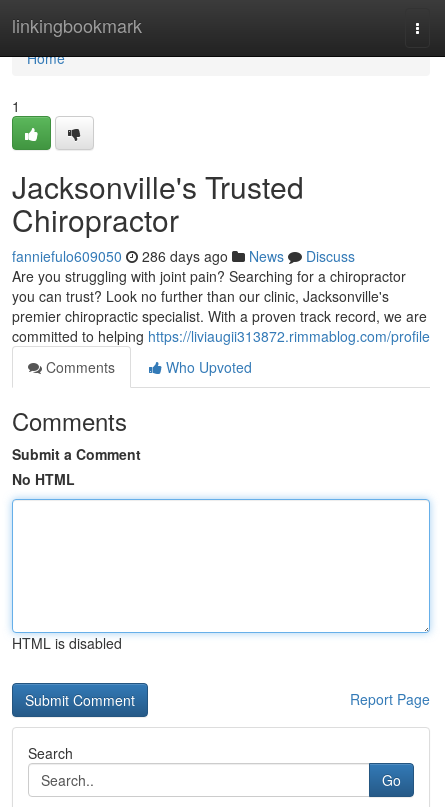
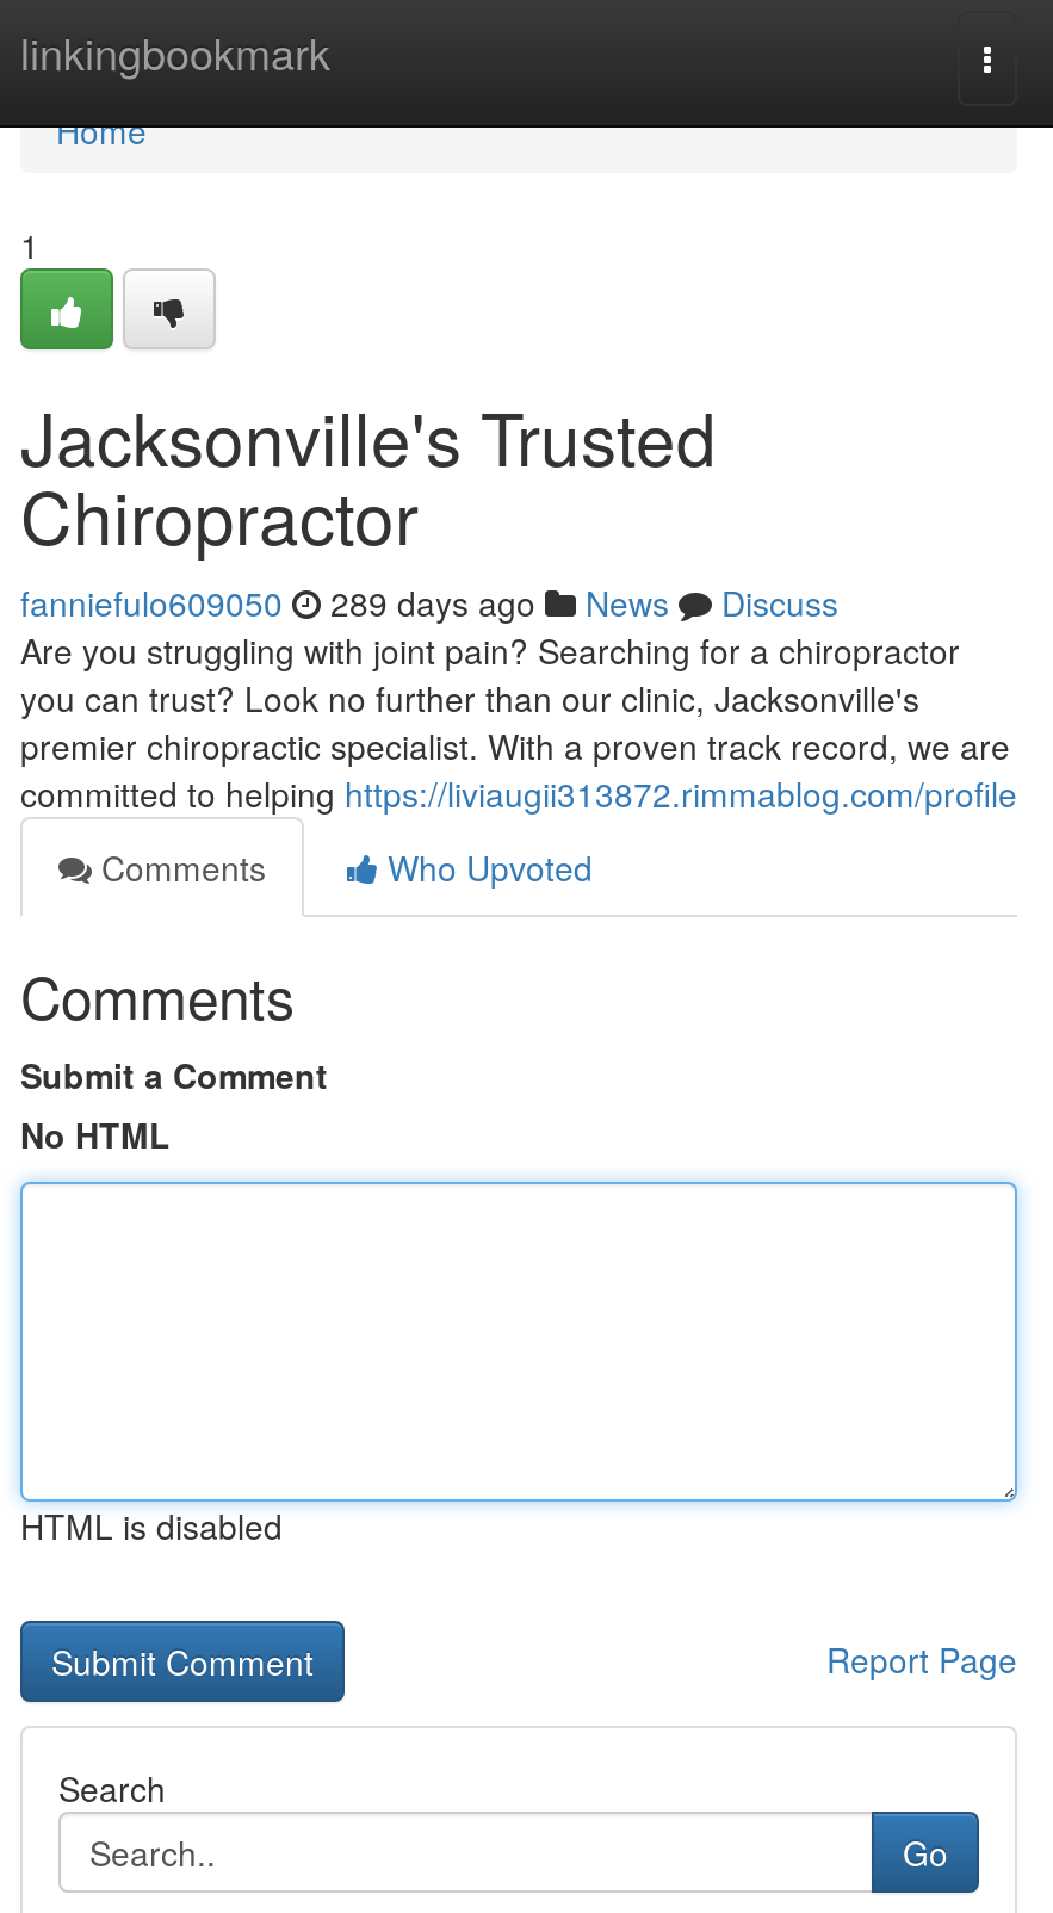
[12,246,355,266] fanniefulo609050 286 days ago News Discuss -> [20,578,838,626] fanniefulo609050 289 days ago News Discuss

